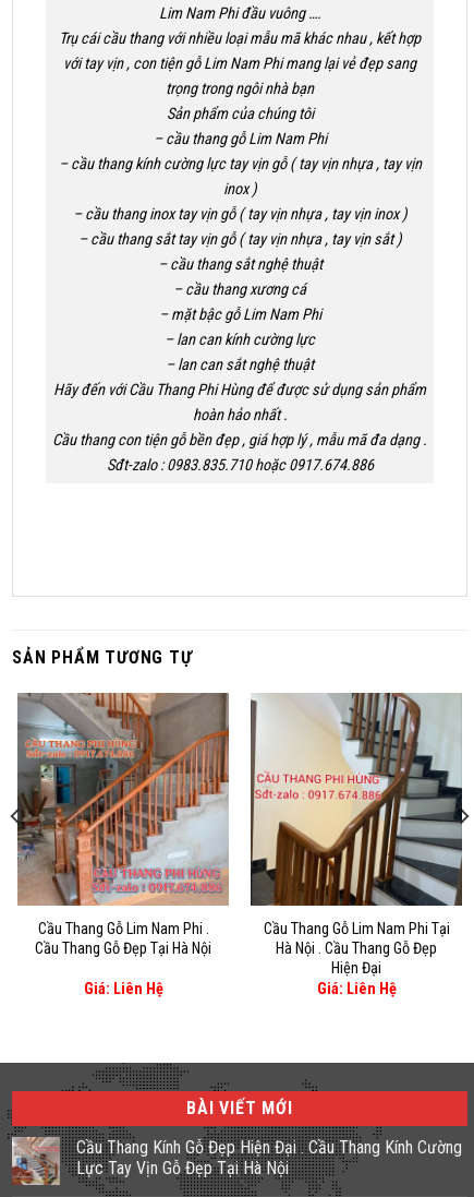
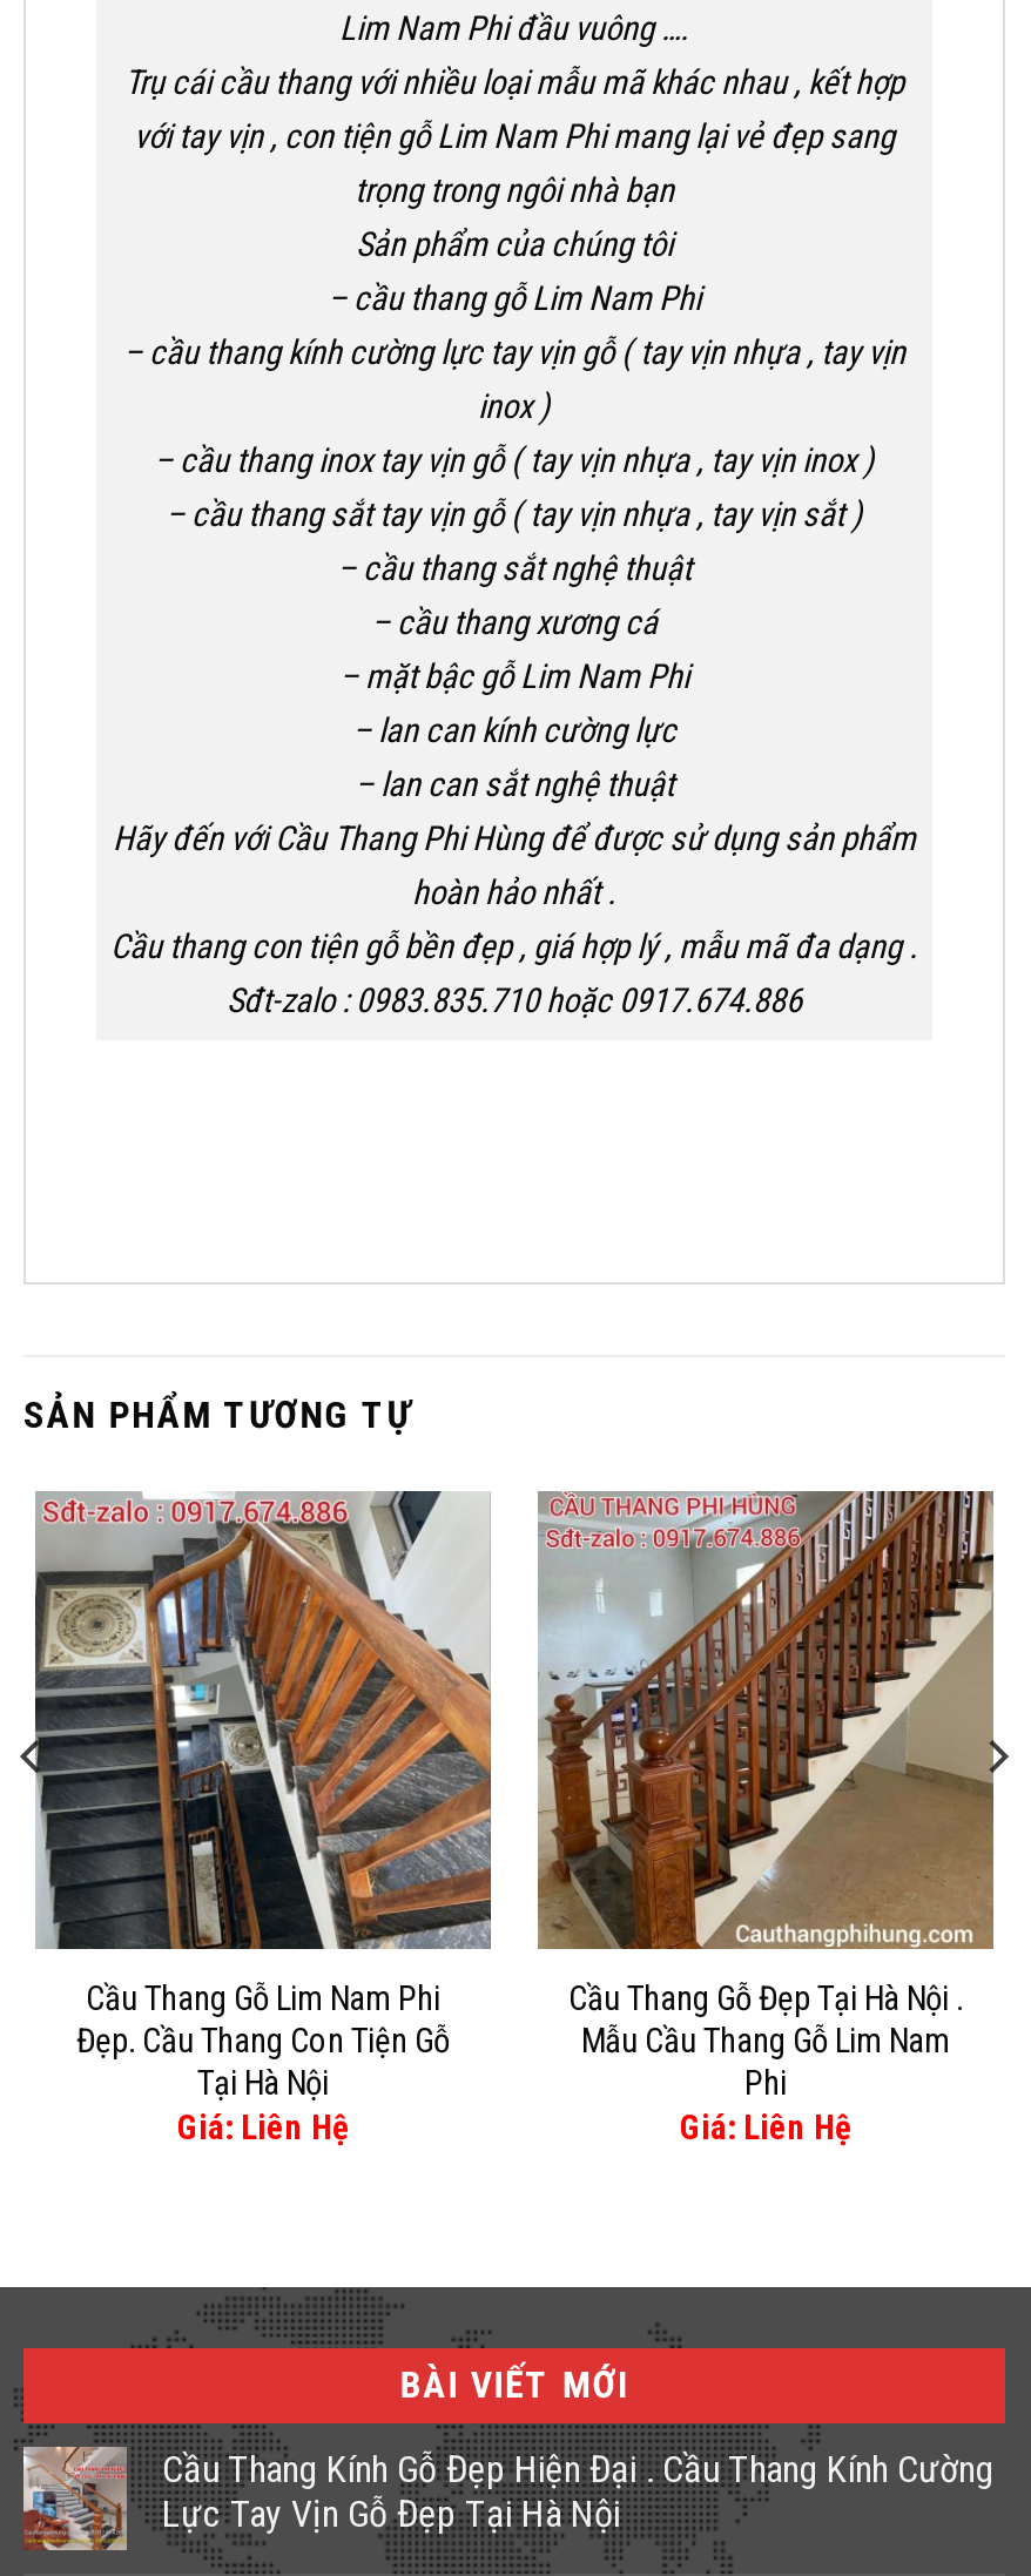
[17,692,230,958] [image] | Cầu Thang Gỗ Lim Nam Phi . | Cầu Thang Gỗ Đẹp Tại Hà Nội -> [35,1489,493,2103] [image] | Cầu Thang Gỗ Lim Nam Phi | Đẹp. Cầu Thang Con Tiện Gỗ | Tại Hà Nội
[250,693,463,977] [image] | Cầu Thang Gỗ Lim Nam Phi Tại | Hà Nội . Cầu Thang Gỗ Đẹp | Hiện Đại -> [535,1491,996,2103] [image] | Cầu Thang Gỗ Đẹp Tại Hà Nội . | Mẫu Cầu Thang Gỗ Lim Nam | Phi

